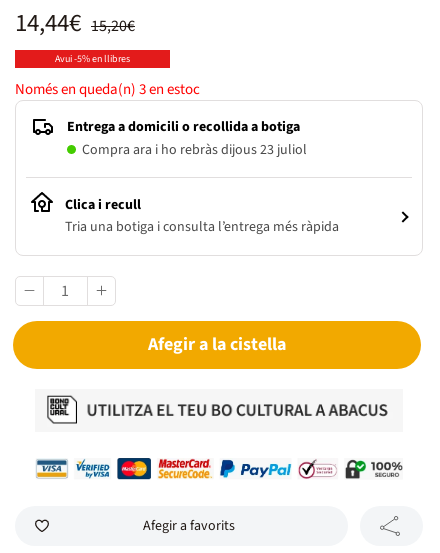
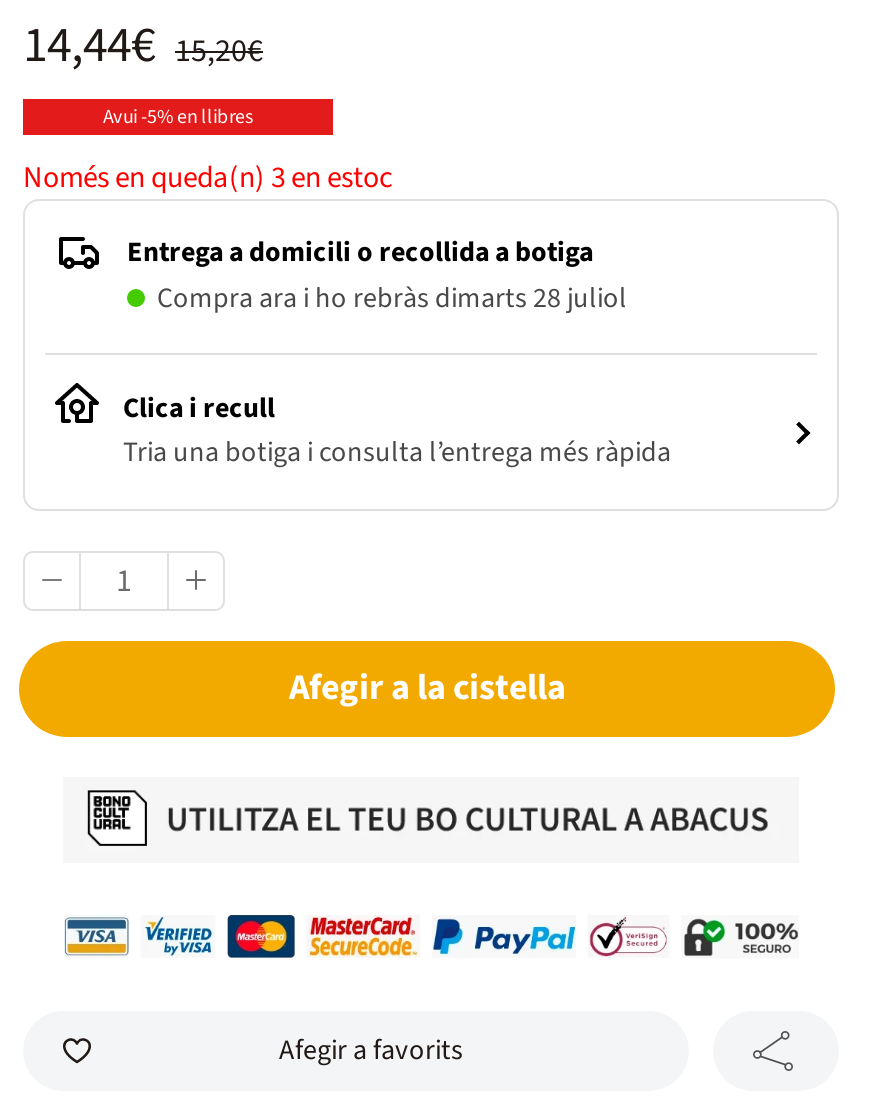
[82,140,307,160] Compra ara i ho rebràs dijous 23 juliol -> [157,279,627,319] Compra ara i ho rebràs dimarts 28 juliol

